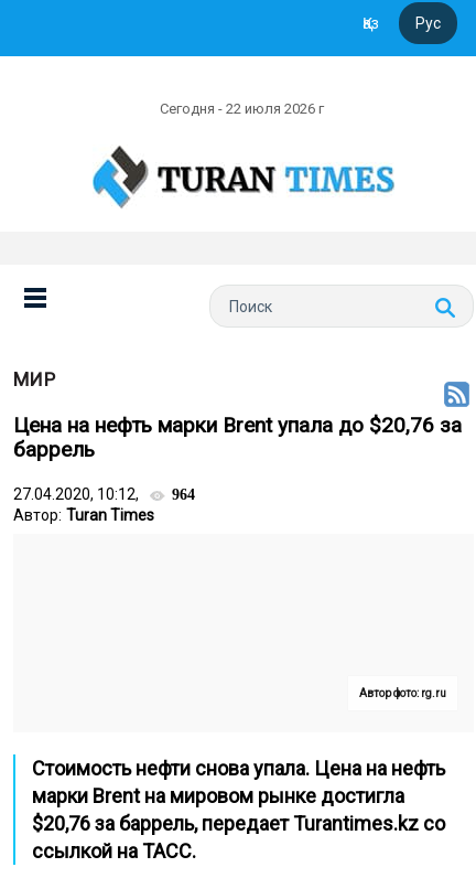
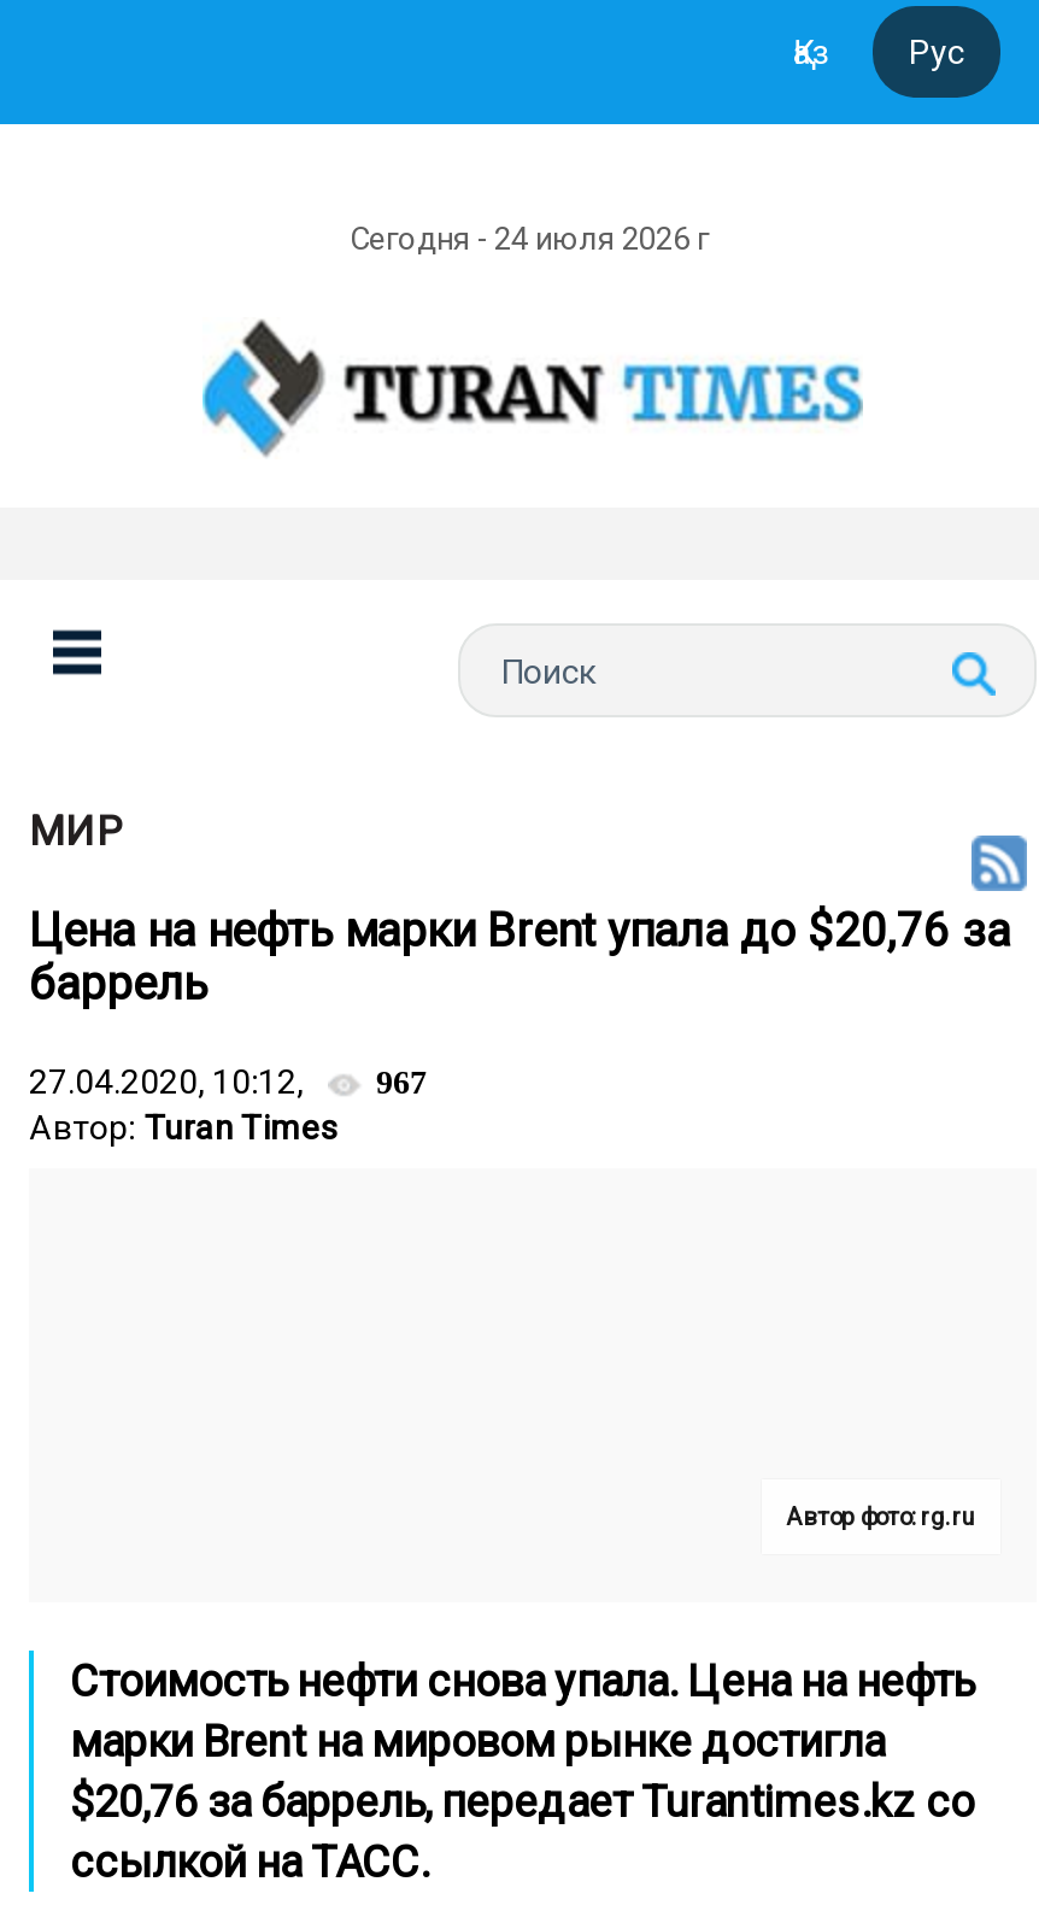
[160,100,327,117] Сегодня - 22 июля 2026 г -> [350,221,716,257] Сегодня - 24 июля 2026 г
[13,485,195,503] 27.04.2020, 10:12, 964 -> [29,1062,427,1101] 27.04.2020, 10:12, 967

